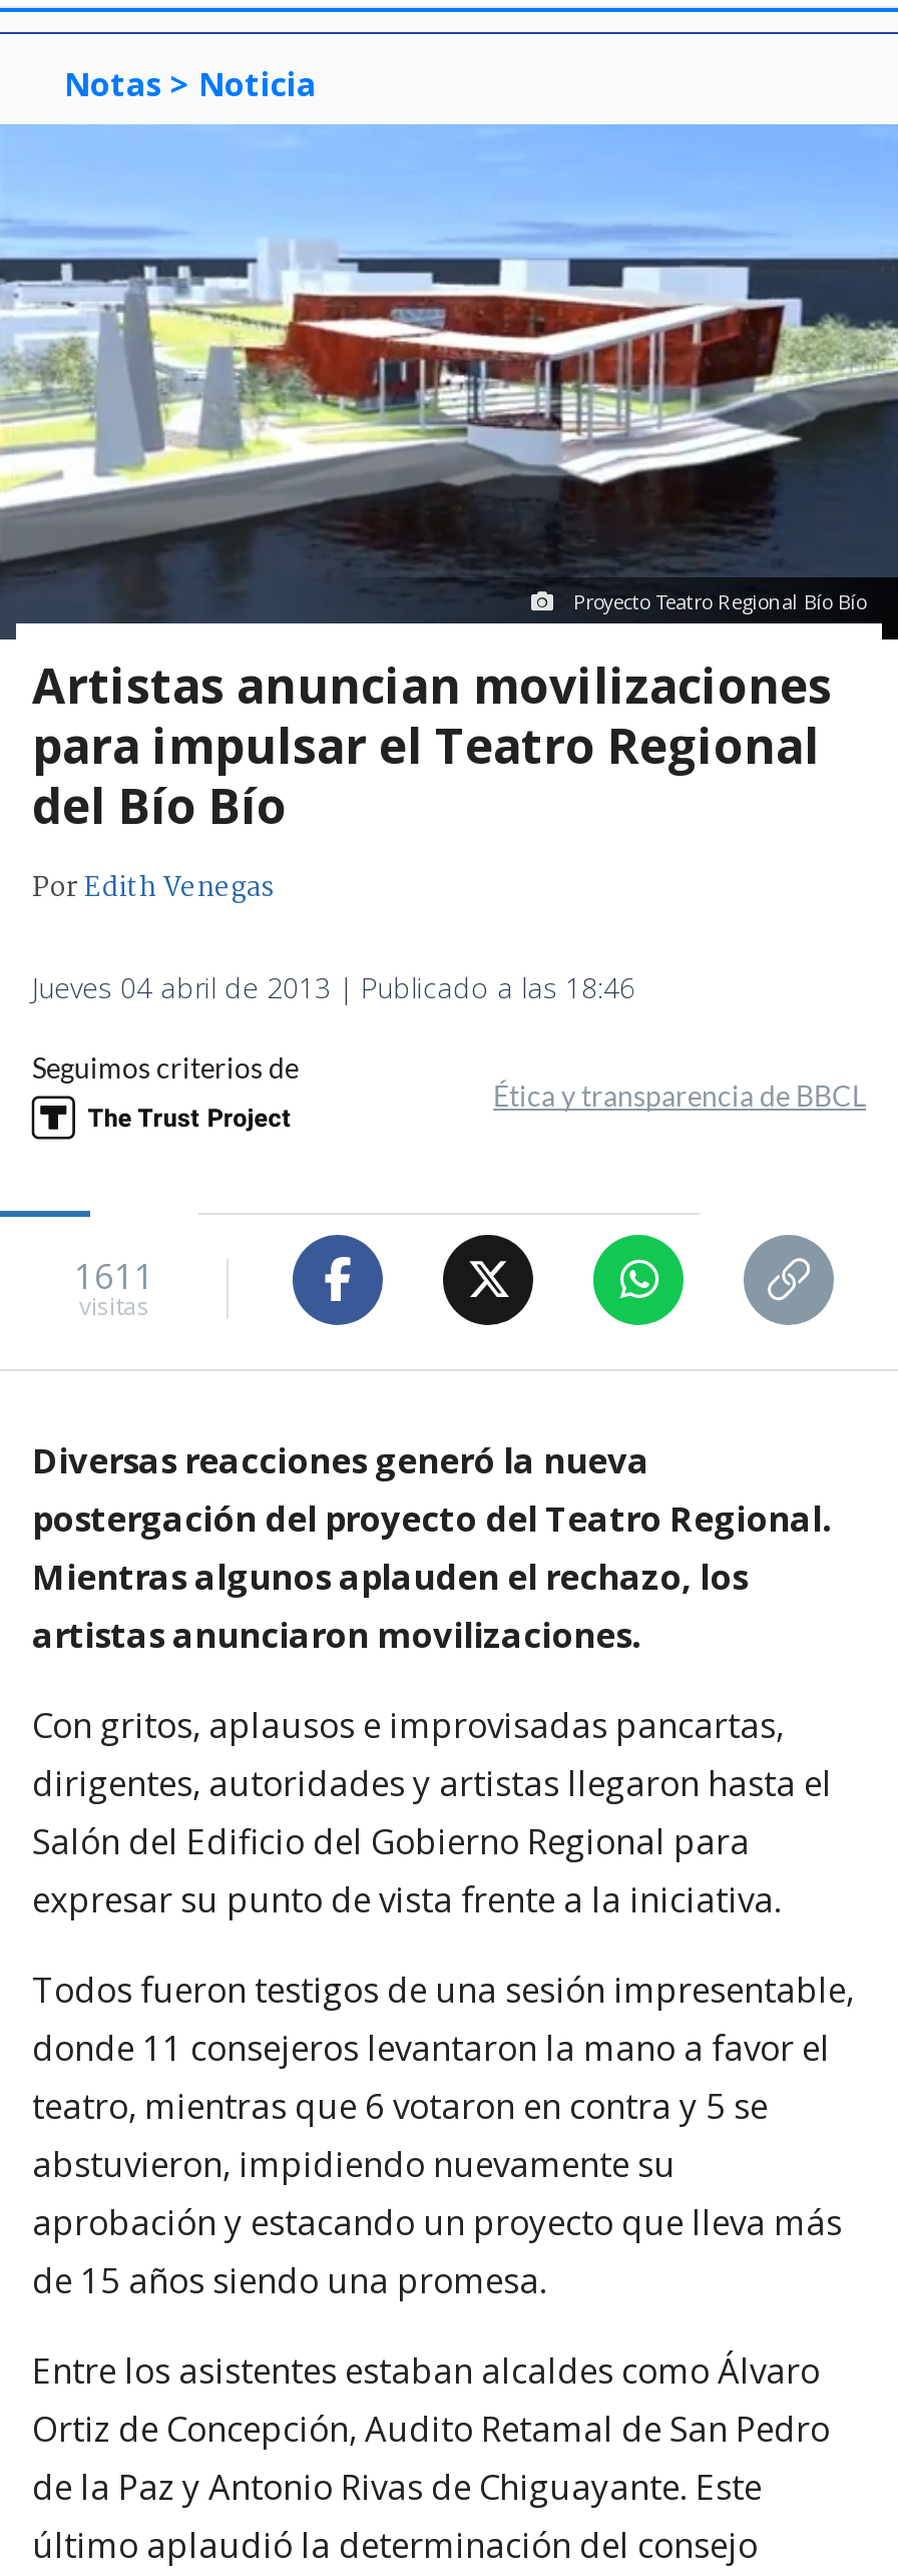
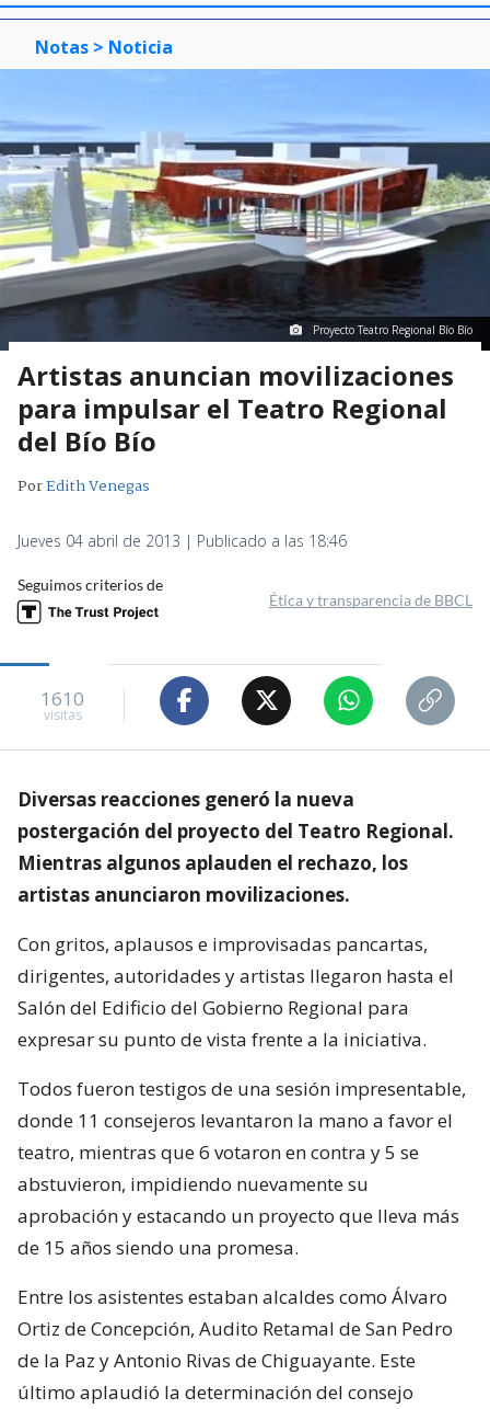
[74,1254,154,1300] 1611 -> [40,686,84,711] 1610

